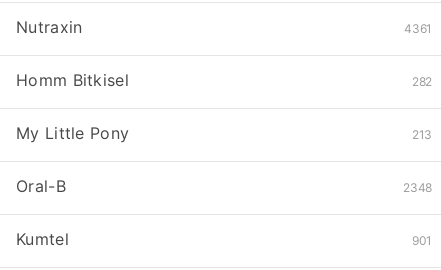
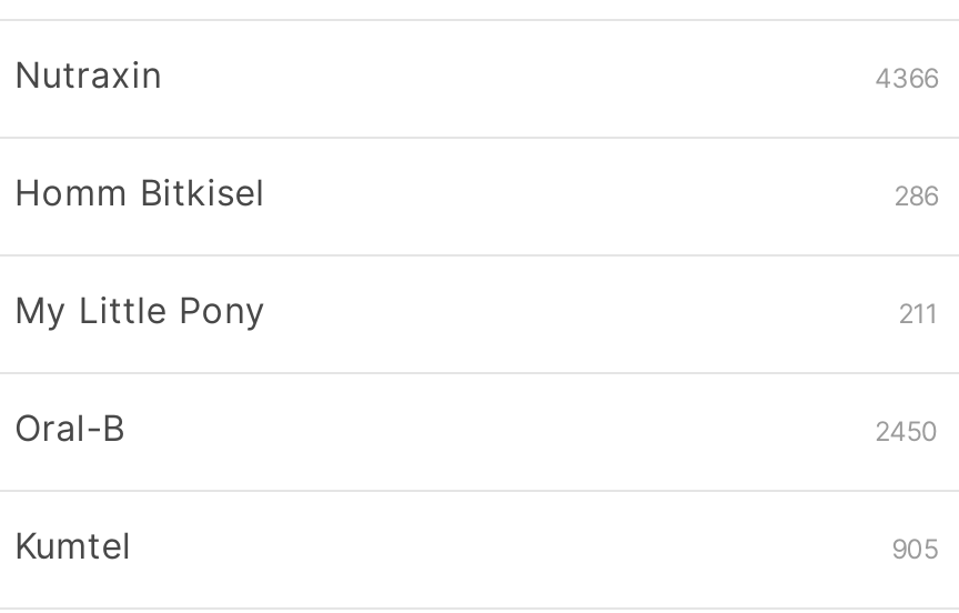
[404,21,432,36] 4361 -> [874,61,938,94] 4366
[412,74,432,89] 282 -> [894,179,938,212] 286
[412,127,432,142] 213 -> [898,297,938,330] 211
[403,180,432,195] 2348 -> [874,414,938,448] 2450
[412,233,432,248] 901 -> [892,532,938,565] 905

